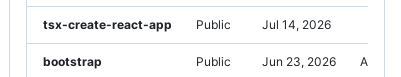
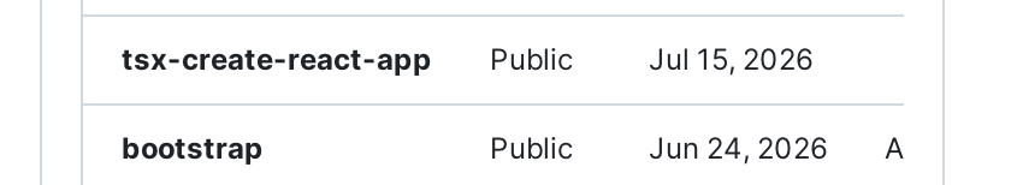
[262,17,331,32] Jul 14, 2026 -> [649,41,812,77] Jul 15, 2026
[262,54,336,69] Jun 23, 2026 -> [649,130,827,166] Jun 24, 2026

